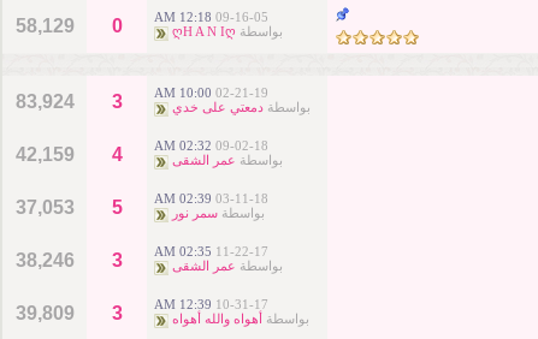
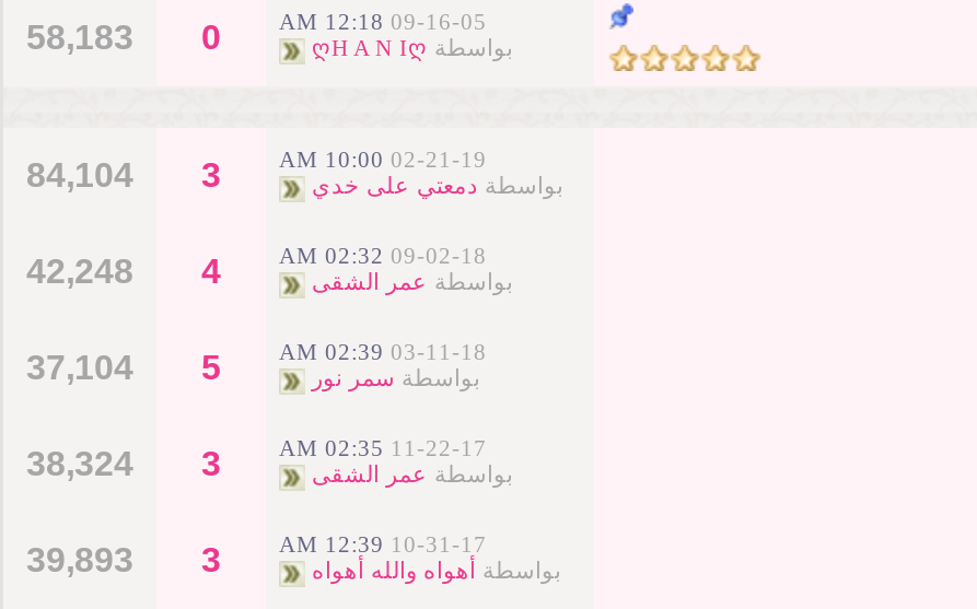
[15,16,122,36] 58,129 0 -> [26,19,221,56] 58,183 0
[15,91,122,112] 83,924 3 -> [26,156,221,194] 84,104 3
[15,144,122,165] 42,159 4 -> [26,253,221,290] 42,248 4
[15,197,122,218] 37,053 5 -> [26,349,221,386] 37,104 5
[15,250,122,270] 38,246 3 -> [26,445,221,482] 38,324 3
[15,303,122,323] 39,809 3 -> [26,541,221,578] 39,893 3

